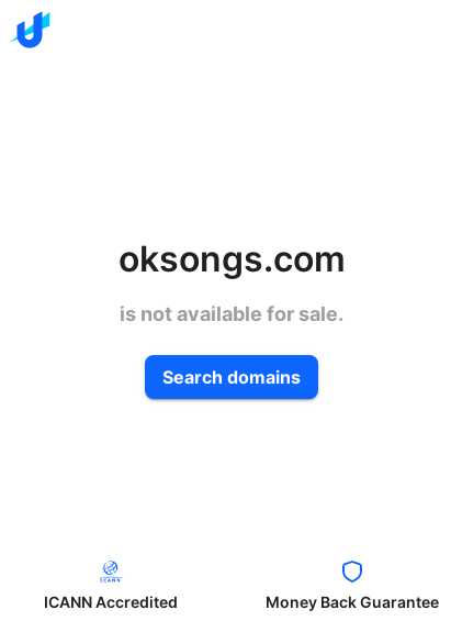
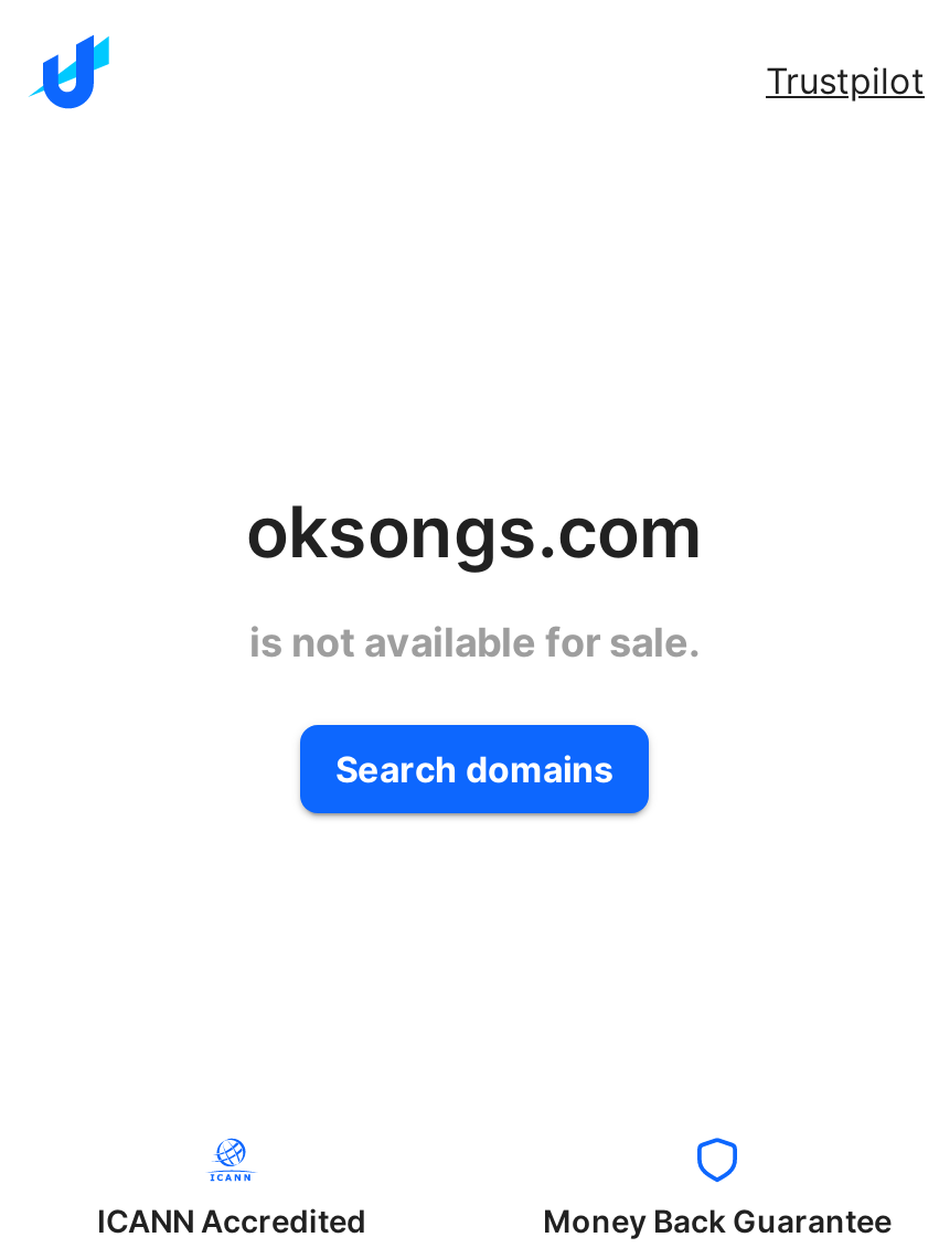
none -> [766,58,925,103] Trustpilot

